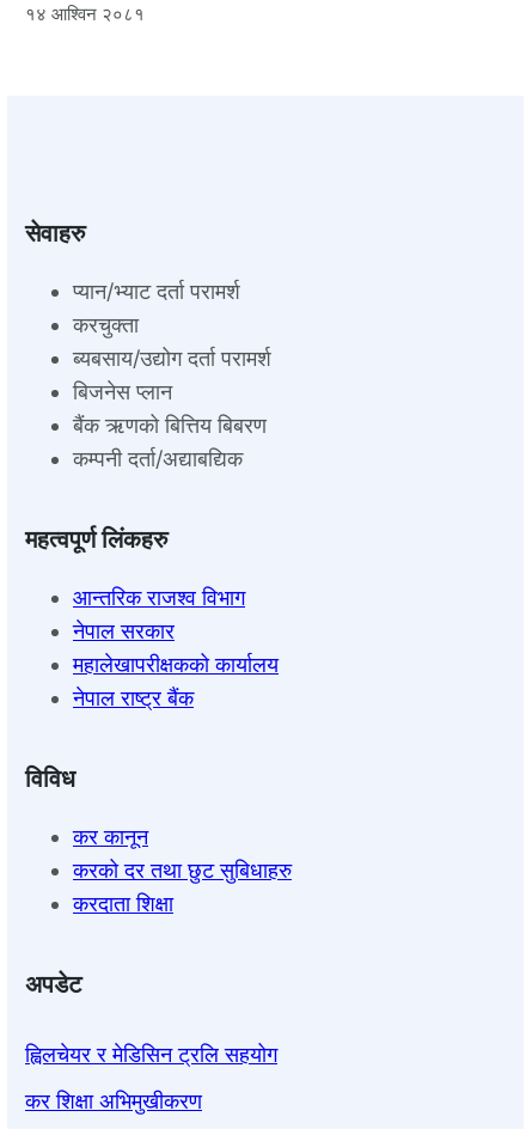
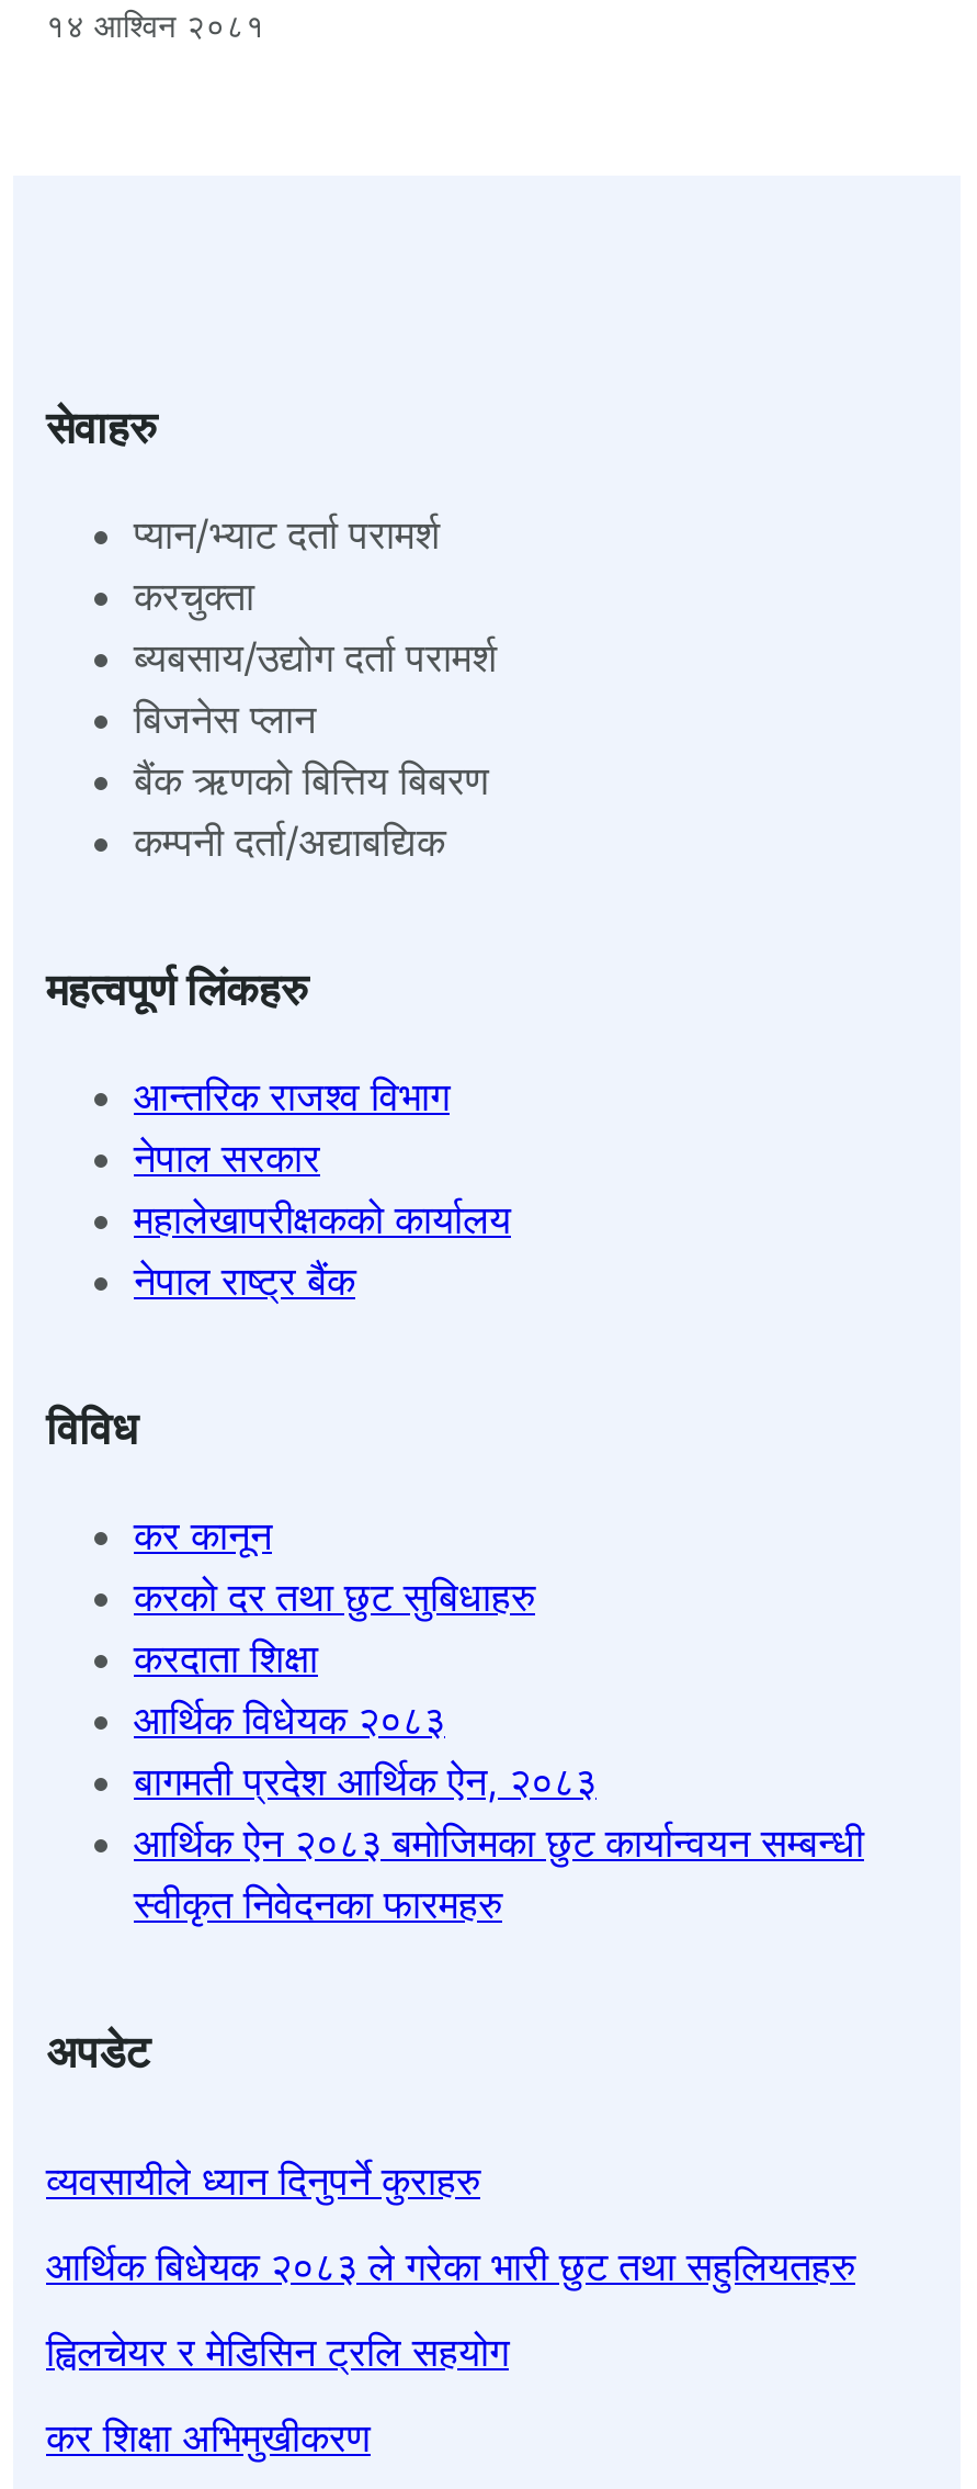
none -> [134,1697,864,1927] आर्थिक विधेयक २०८३ | बागमती प्रदेश आर्थिक ऐन, २०८३ | आर्थिक ऐन २०८३ बमोजिमका छुट कार्यान्वयन सम्बन्धी | स्वीकृत निवेदनका फारमहरु
none -> [46,2158,855,2289] व्यवसायीले ध्यान दिनुपर्ने कुराहरु | आर्थिक बिधेयक २०८३ ले गरेका भारी छुट तथा सहुलियतहरु

